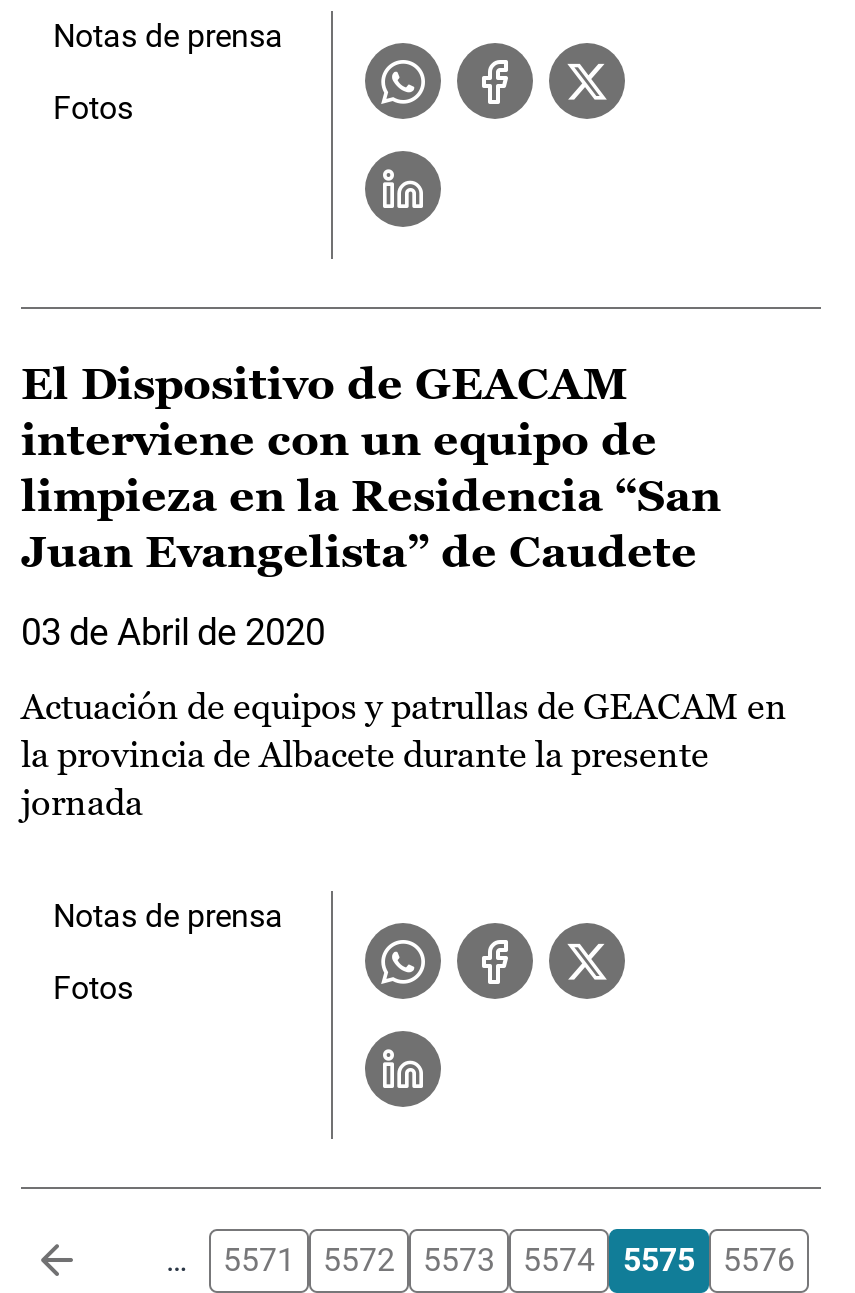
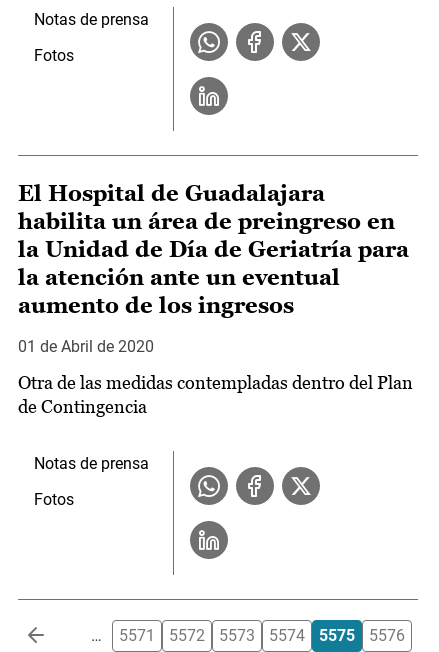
[21,359,721,577] El Dispositivo de GEACAM | interviene con un equipo de | limpieza en la Residencia “San | Juan Evangelista” de Caudete -> [18,181,409,318] El Hospital de Guadalajara | habilita un área de preingreso en | la Unidad de Día de Geriatría para | la atención ante un eventual | aumento de los ingresos
[21,611,325,653] 03 de Abril de 2020 -> [18,337,154,356] 01 de Abril de 2020
[21,685,787,823] Actuación de equipos y patrullas de GEACAM en | la provincia de Albacete durante la presente | jornada -> [18,372,413,417] Otra de las medidas contempladas dentro del Plan | de Contingencia

